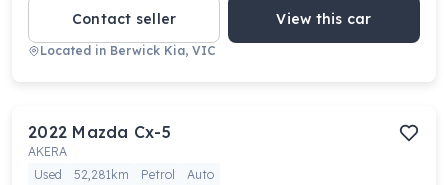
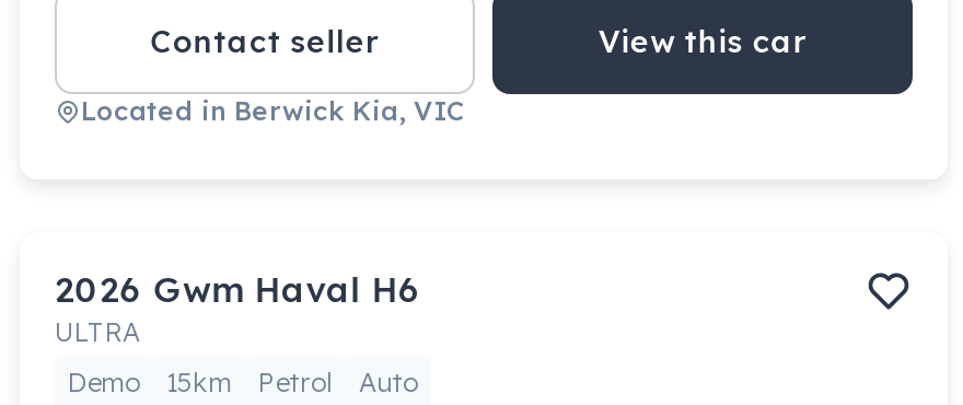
[28,122,171,159] 2022 Mazda Cx-5 | AKERA -> [55,267,421,348] 2026 Gwm Haval H6 | ULTRA
[34,167,129,182] Used | 52,281km -> [68,366,232,398] Demo | 15km

